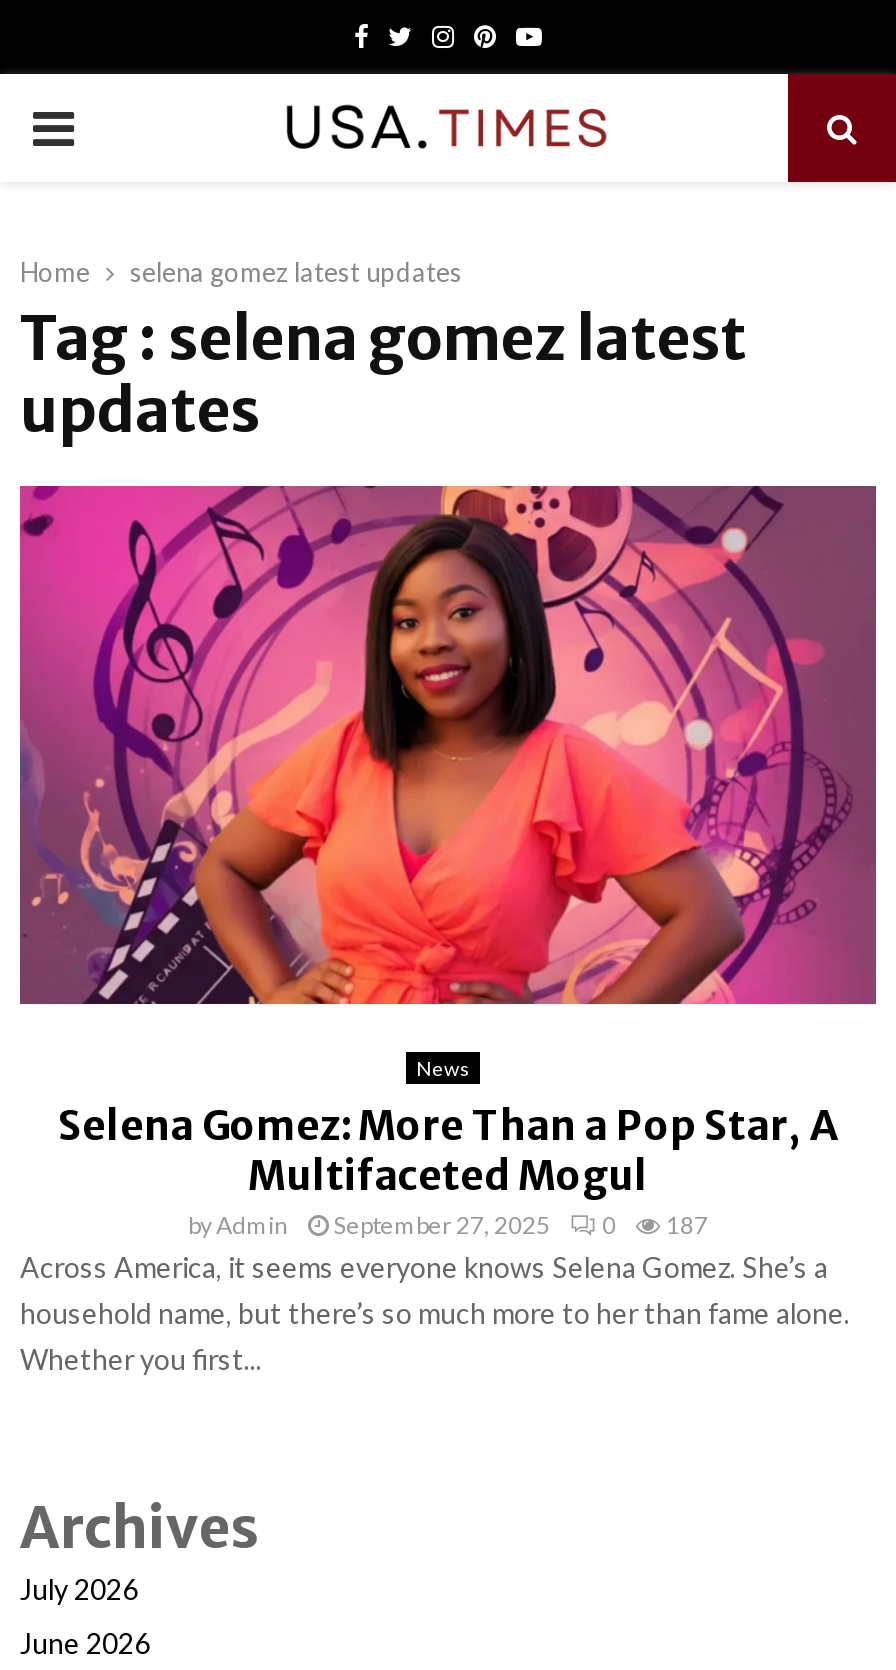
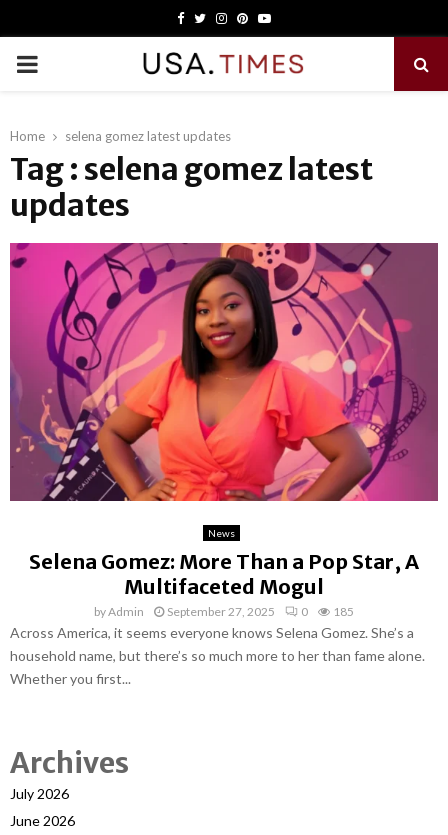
[188,1209,708,1239] byAdmin September 27, 2025 0 187 -> [94,604,354,619] byAdmin September 27, 2025 0 185

